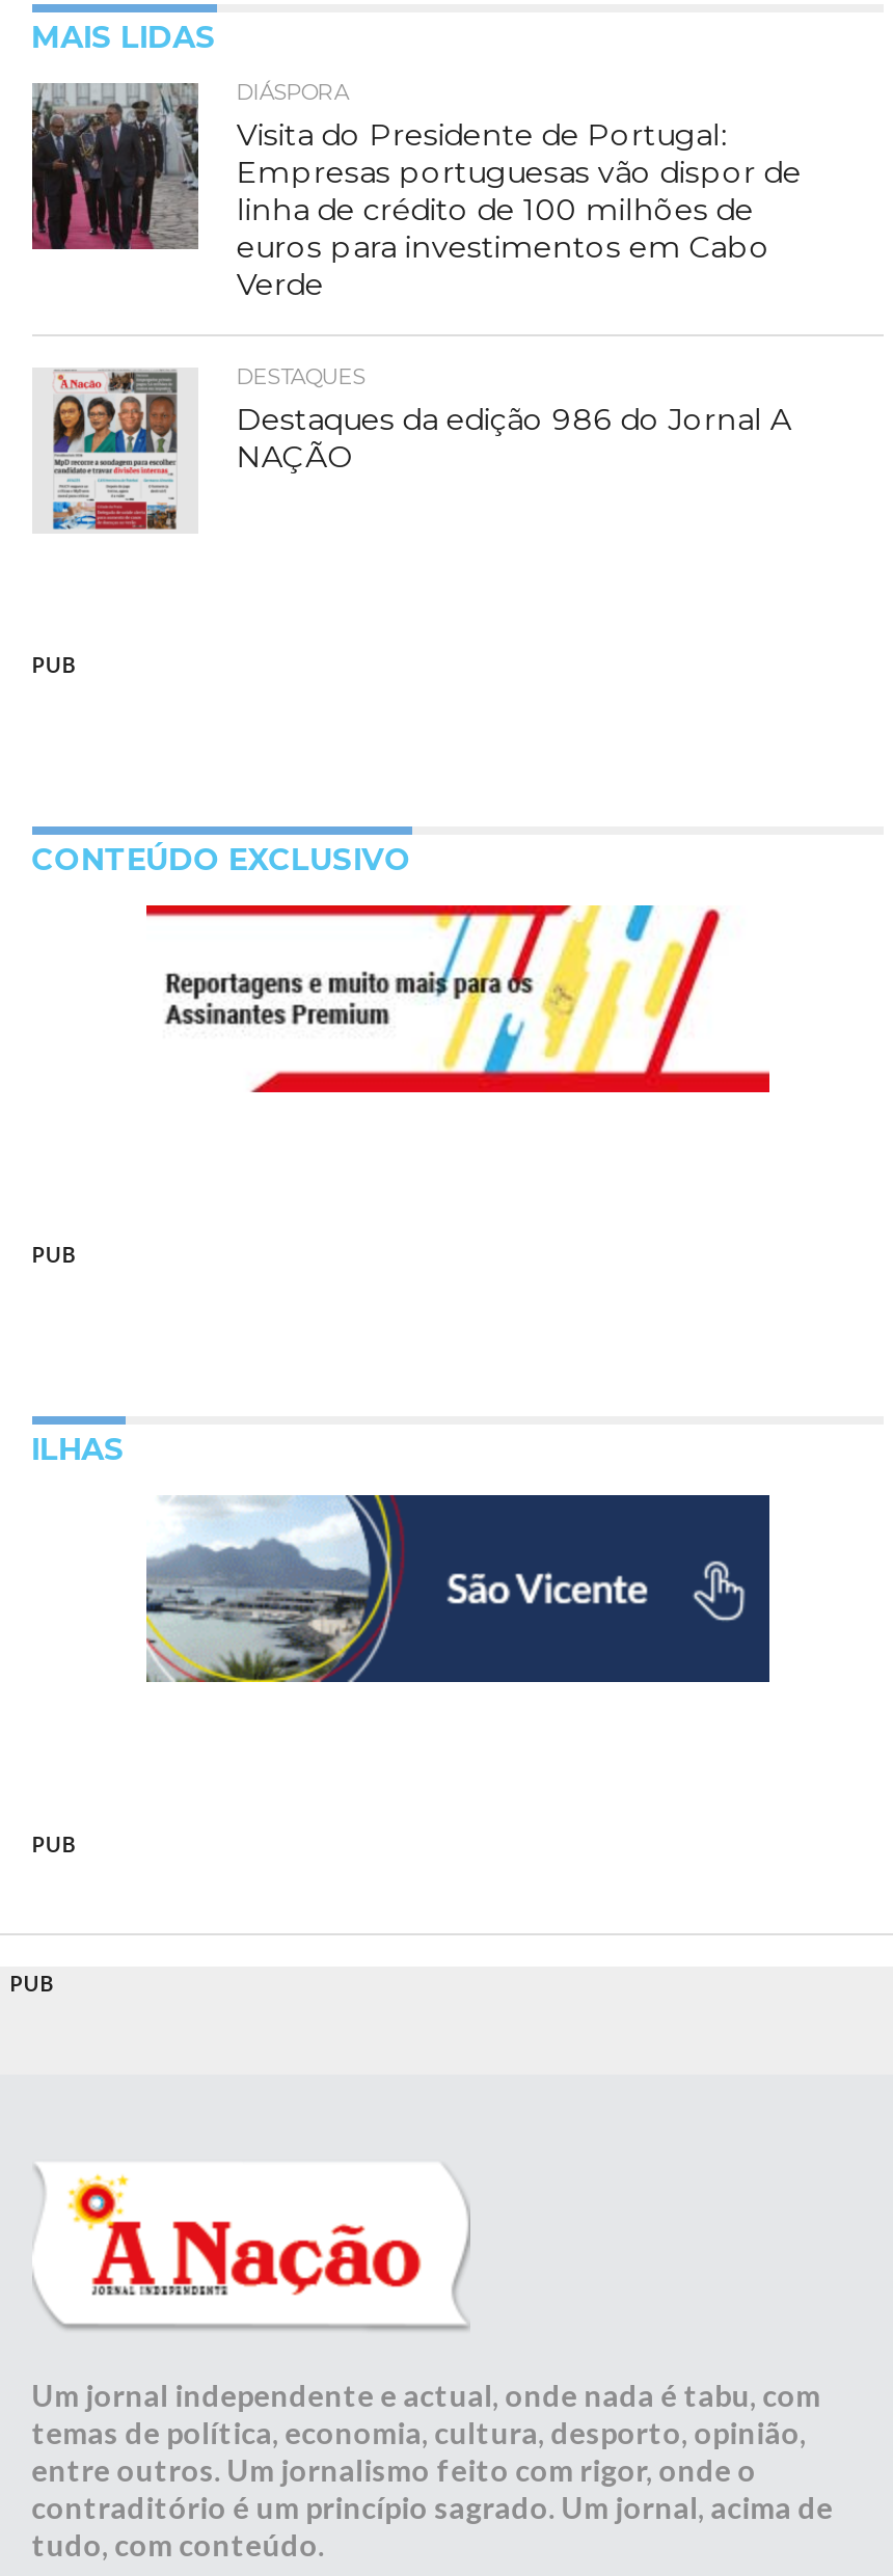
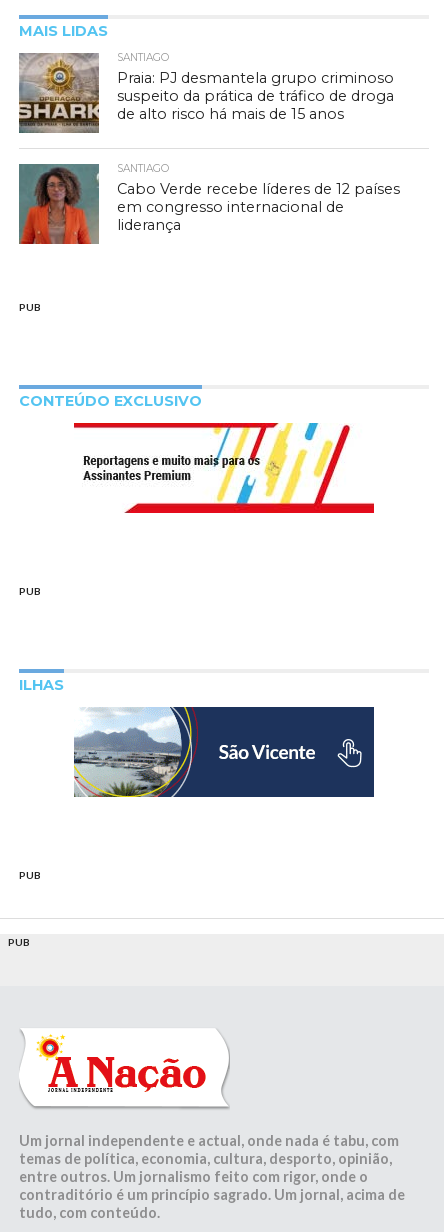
[32,78,801,303] [image] | DIÁSPORA | Visita do Presidente de Portugal: | Empresas portuguesas vão dispor de | linha de crédito de 100 milhões de | euros para investimentos em Cabo | Verde -> [18,51,394,133] [image] | SANTIAGO | Praia: PJ desmantela grupo criminoso | suspeito da prática de tráfico de droga | de alto risco há mais de 15 anos
[32,363,791,532] [image] | DESTAQUES | Destaques da edição 986 do Jornal A | NAÇÃO -> [18,162,400,245] [image] | SANTIAGO | Cabo Verde recebe líderes de 12 países | em congresso internacional de | liderança

